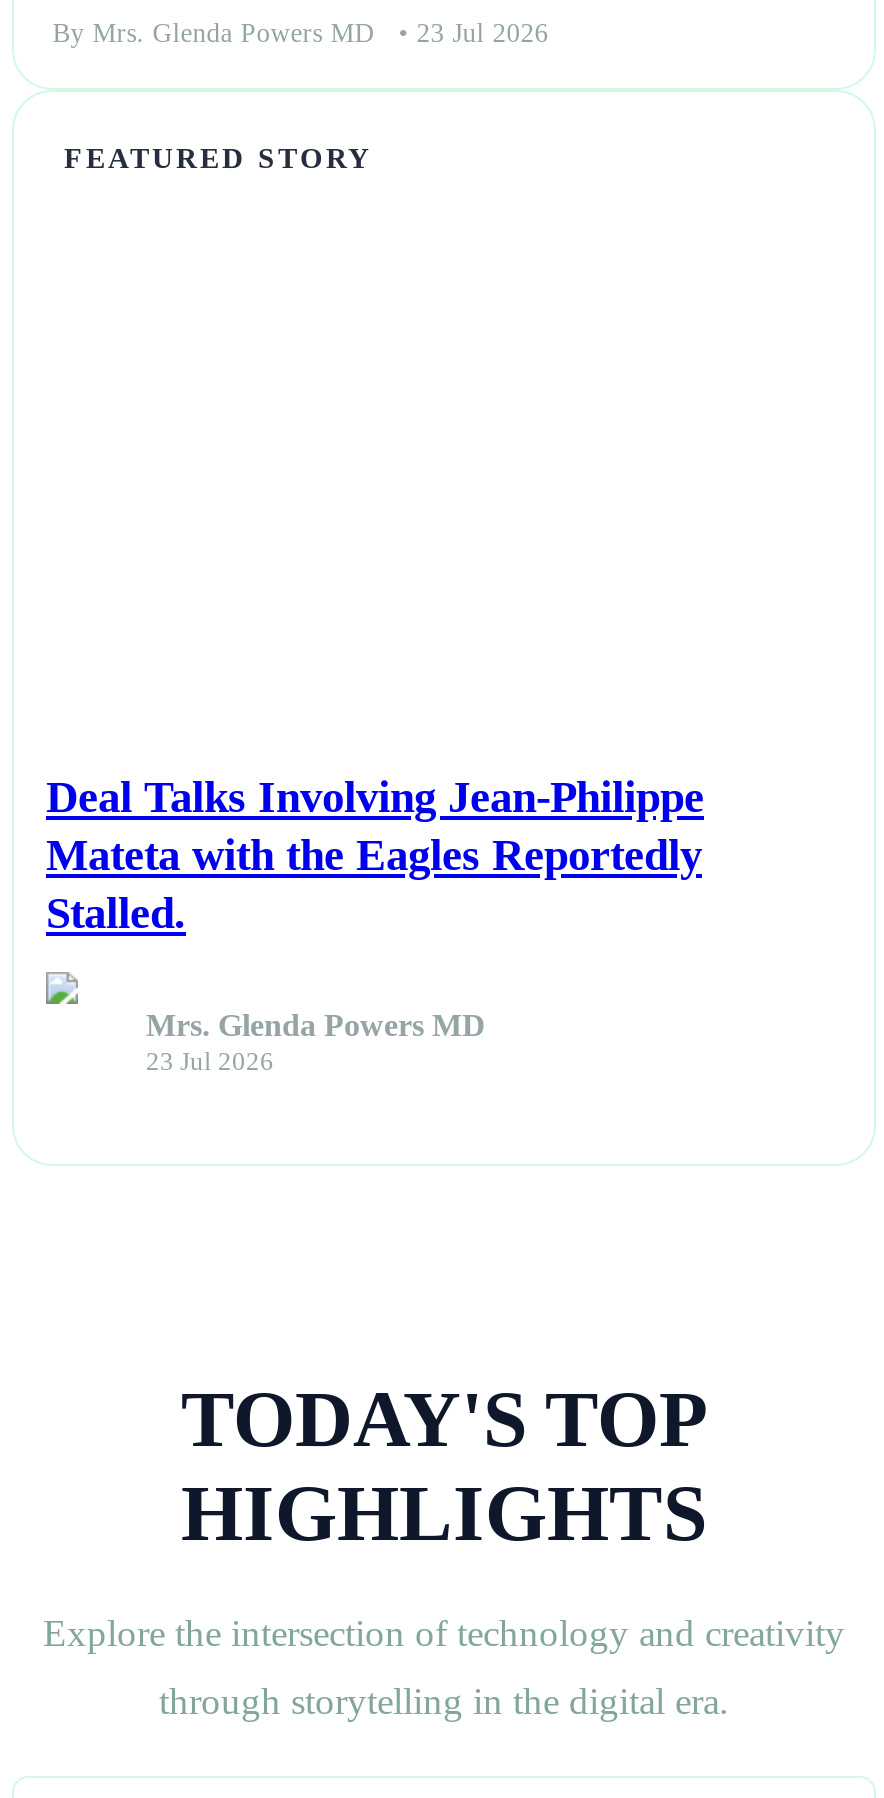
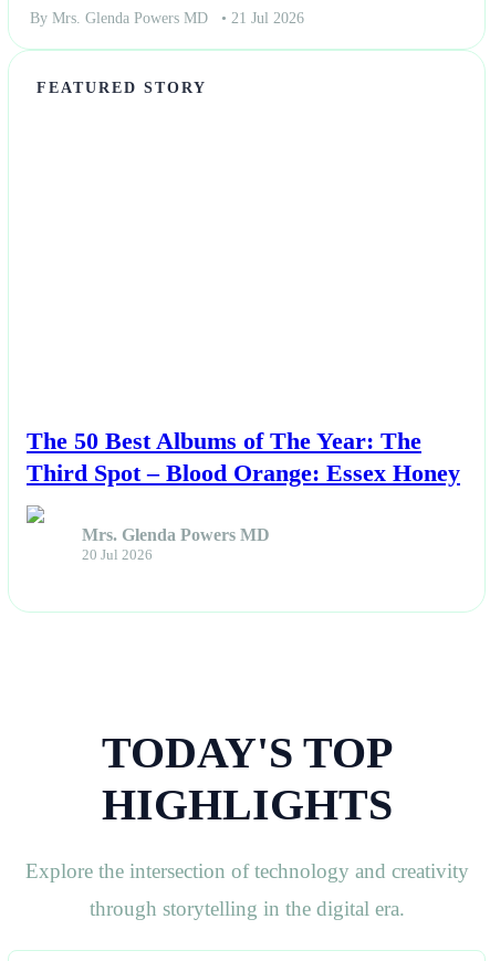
[52,18,548,48] By Mrs. Glenda Powers MD • 23 Jul 2026 -> [30,10,304,26] By Mrs. Glenda Powers MD • 21 Jul 2026
[46,772,704,938] Deal Talks Involving Jean-Philippe | Mateta with the Eagles Reportedly | Stalled. -> [27,427,460,486] The 50 Best Albums of The Year: The | Third Spot – Blood Orange: Essex Honey
[146,1049,274,1077] 23 Jul 2026 -> [82,548,153,563] 20 Jul 2026

